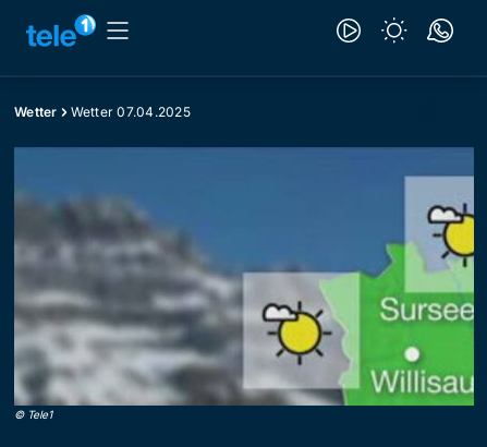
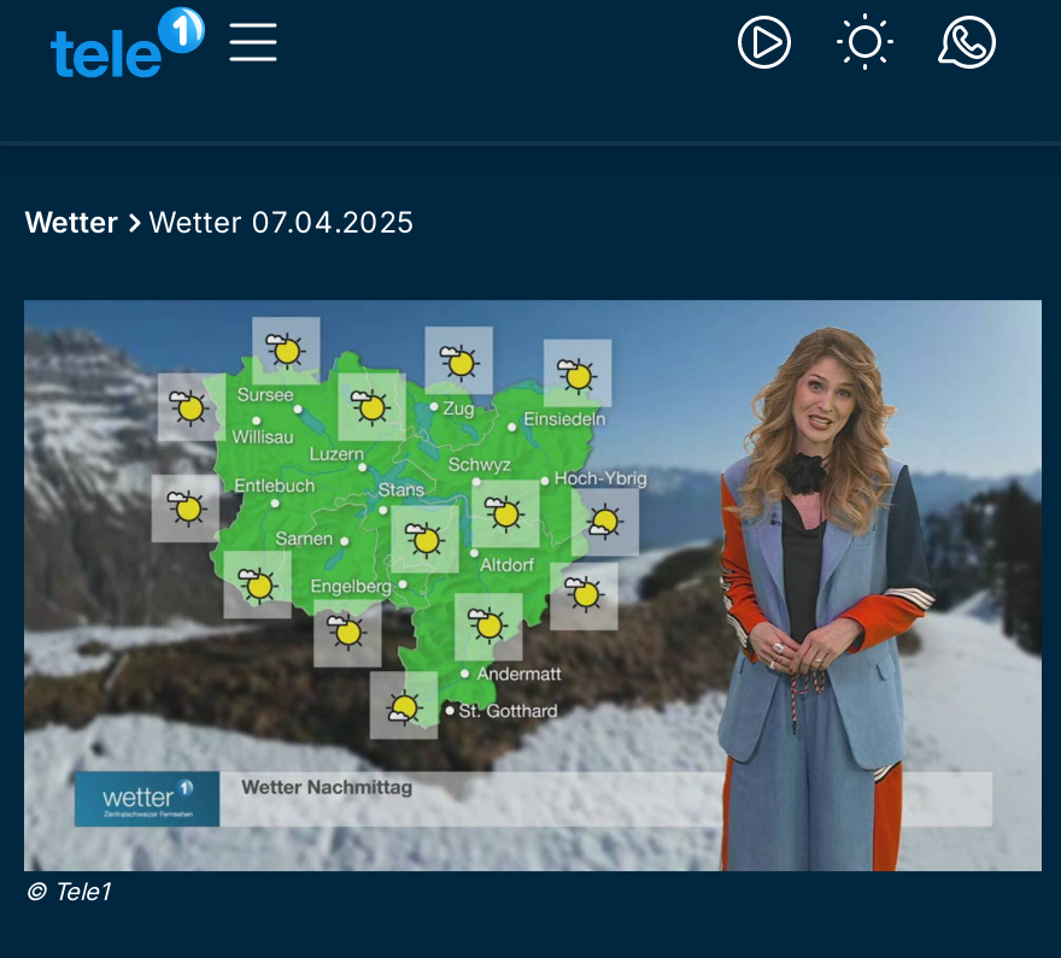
[13,148,475,407] [image] -> [24,300,1044,874] [image]

